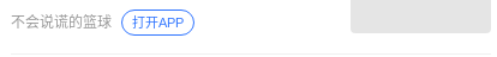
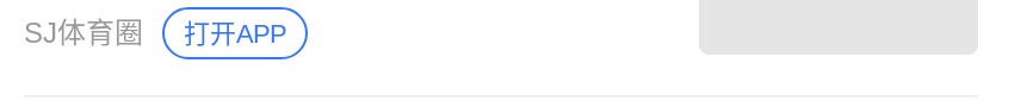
[11,15,112,31] 不会说谎的篮球 -> [24,17,143,51] SJ体育圈

